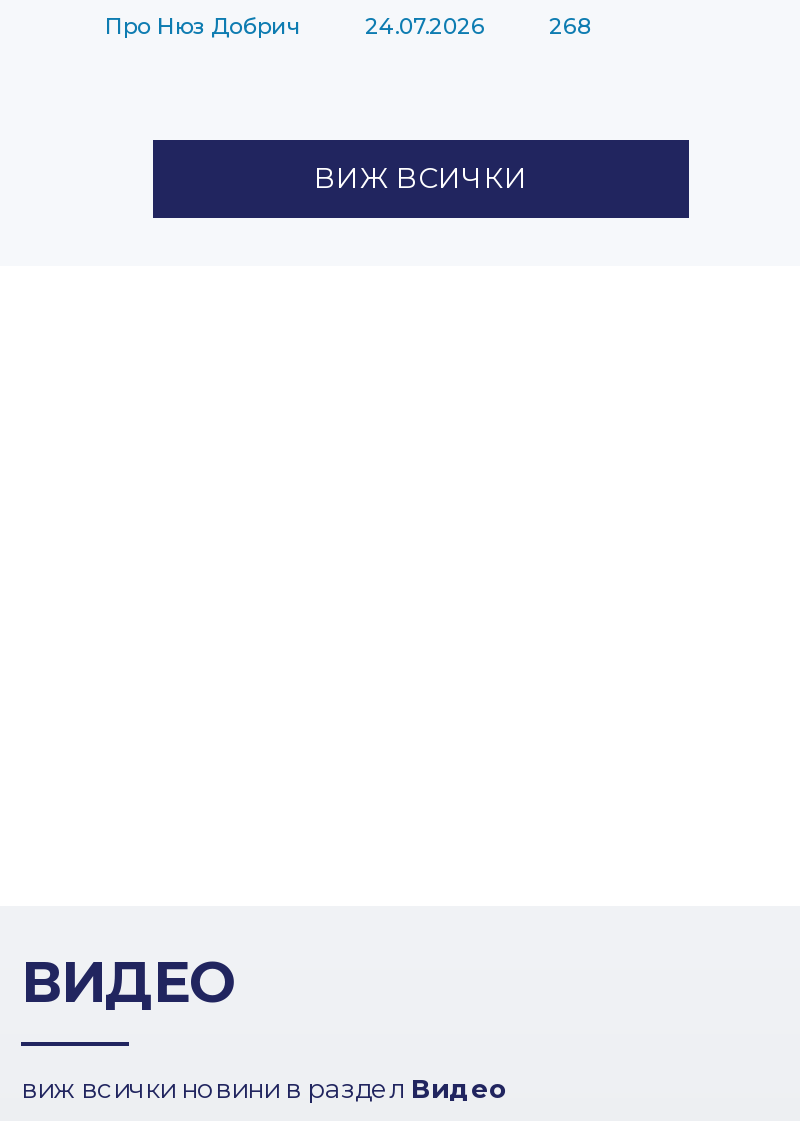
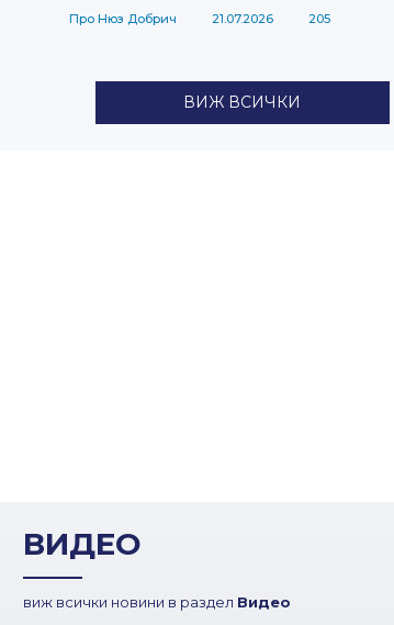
[365,12,485,40] 24.07.2026 -> [212,11,273,26] 21.07.2026
[549,12,591,40] 268 -> [308,11,330,26] 205

